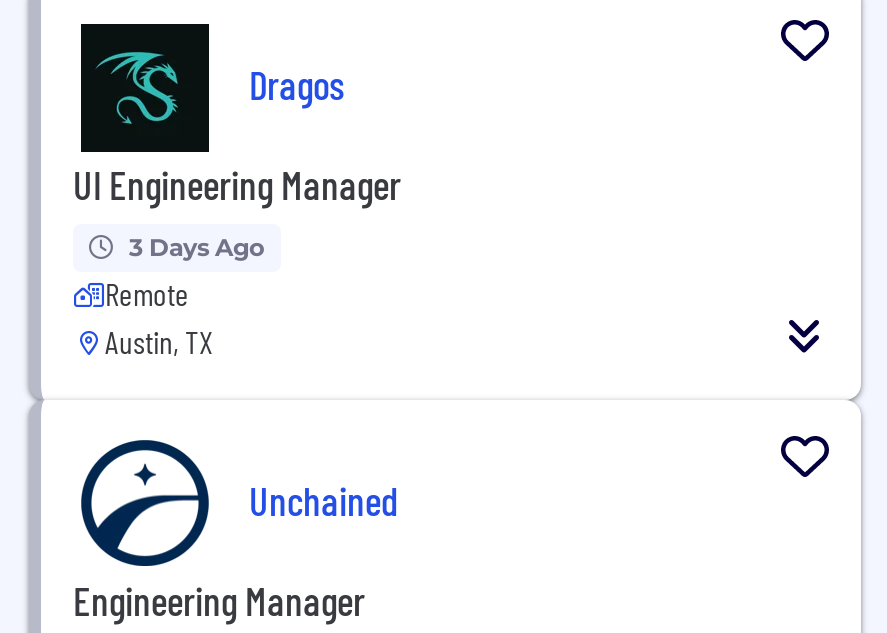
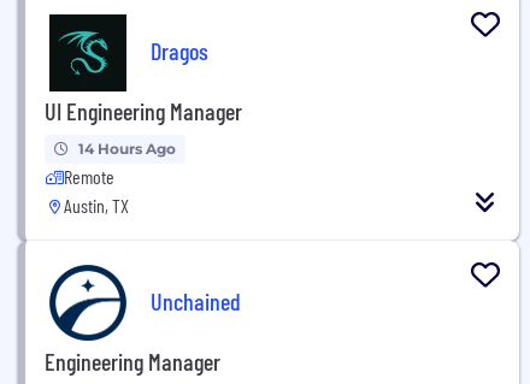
[129,231,265,261] 3 Days Ago -> [78,139,176,157] 14 Hours Ago

